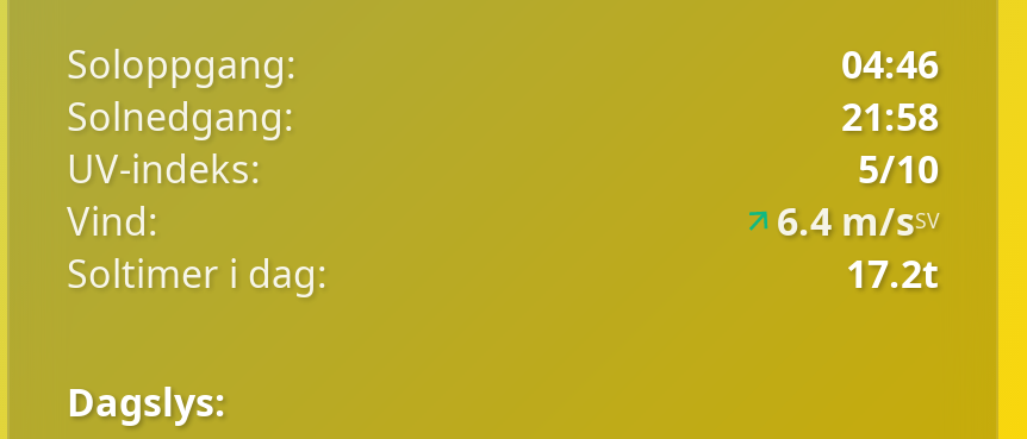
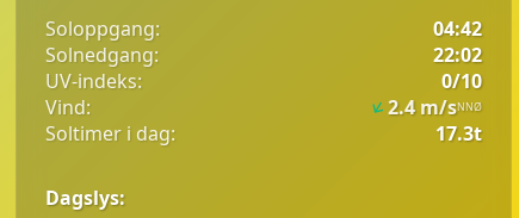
[841,38,939,90] 04:46 -> [433,15,482,42] 04:42
[841,90,939,143] 21:58 -> [433,42,482,68] 22:02
[858,143,939,195] 5/10 -> [441,68,482,94] 0/10
[777,195,939,247] 6.4 m/sSV -> [388,94,482,120] 2.4 m/sNNØ
[846,247,939,300] 17.2t -> [435,120,482,147] 17.3t

